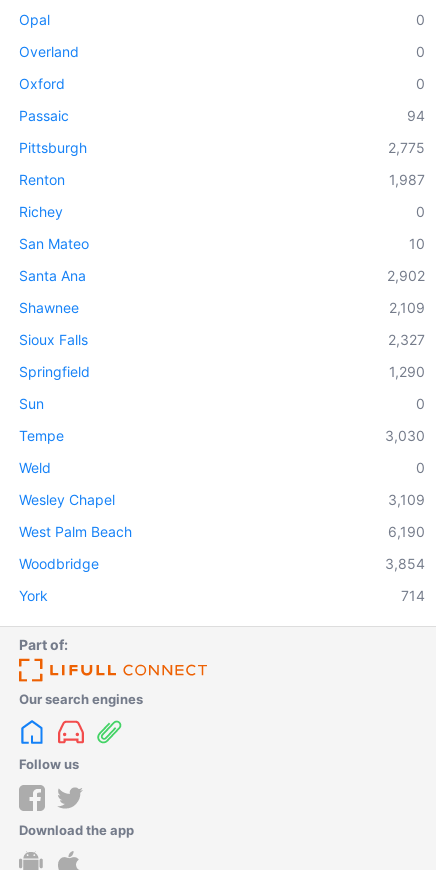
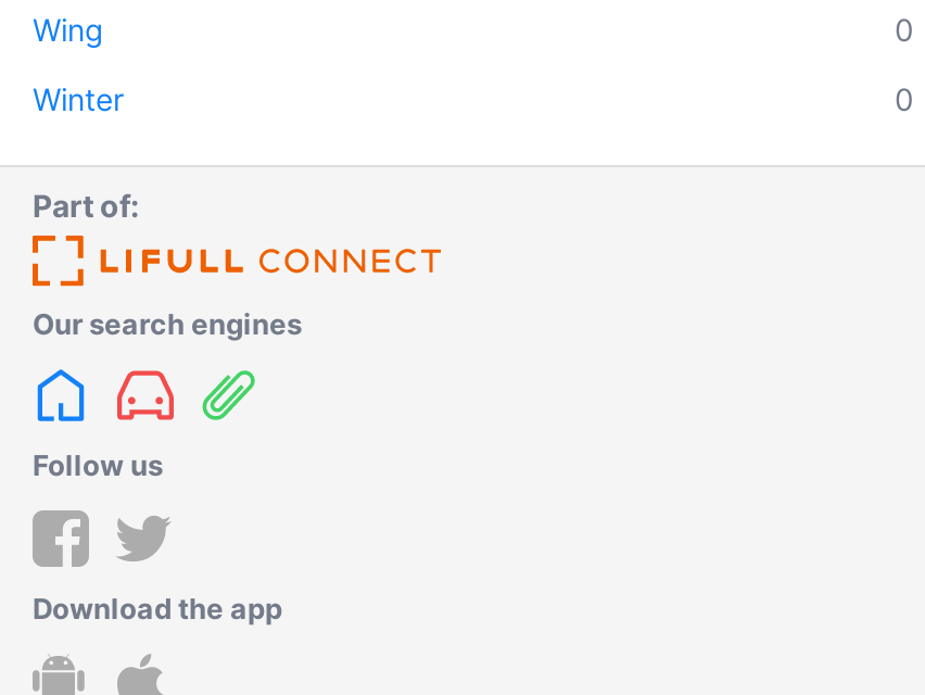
[19,11,50,28] Opal -> [33,10,104,47] Wing
[19,43,79,60] Overland -> [33,79,124,116] Winter
[19,75,425,604] Oxford | 0 | Passaic | 94 | Pittsburgh | 2,775 | Renton | 1,987 | Richey | 0 | San Mateo | 10 | Santa Ana | 2,902 | Shawnee | 2,109 | Sioux Falls | 2,327 | Springfield | 1,290 | Sun | 0 | Tempe | 3,030 | Weld | 0 | Wesley Chapel | 3,109 | West Palm Beach | 6,190 | Woodbridge | 3,854 | York | 714 -> none

